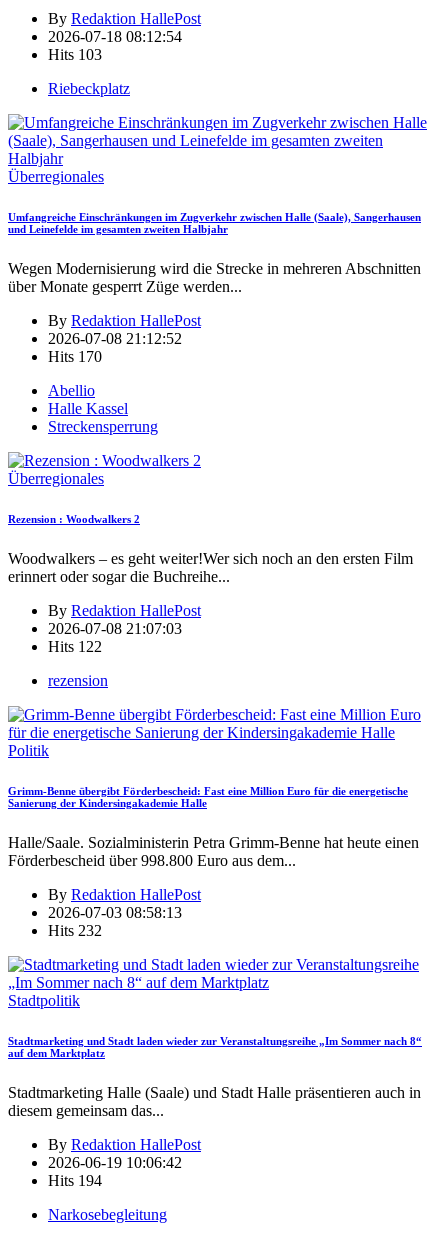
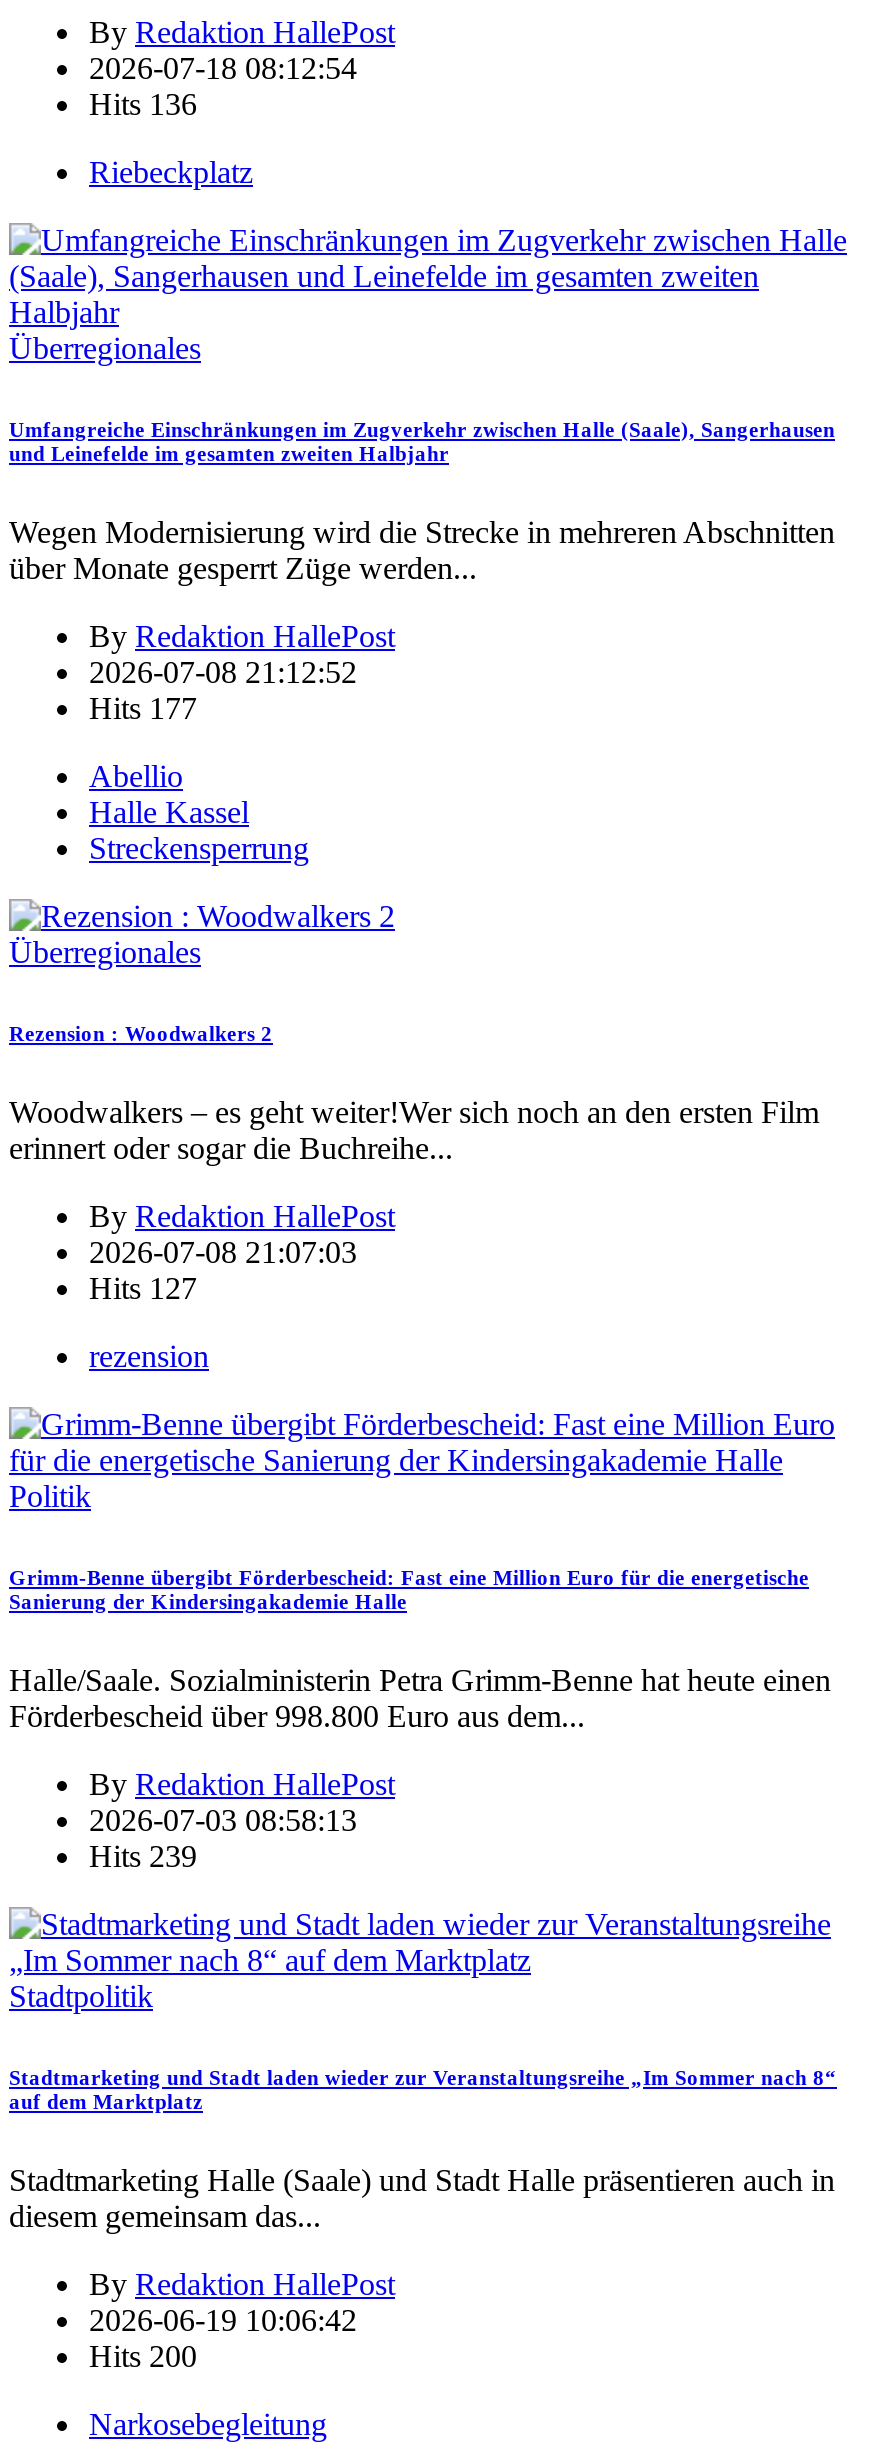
[48,46,102,63] Hits 103 -> [89,87,197,121] Hits 136
[48,348,102,365] Hits 170 -> [89,691,197,725] Hits 177
[48,638,102,655] Hits 122 -> [89,1271,197,1305] Hits 127
[48,922,102,939] Hits 232 -> [89,1839,197,1873] Hits 239
[48,1172,102,1189] Hits 194 -> [89,2339,197,2373] Hits 200

